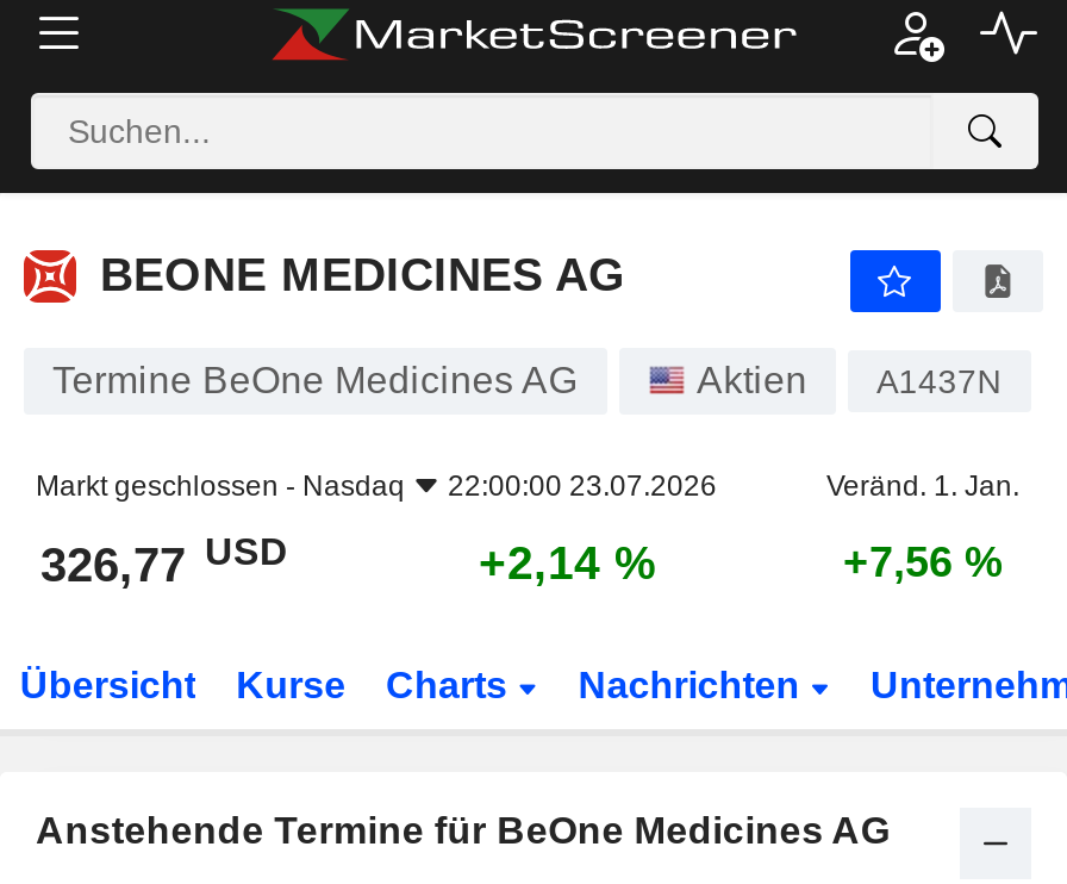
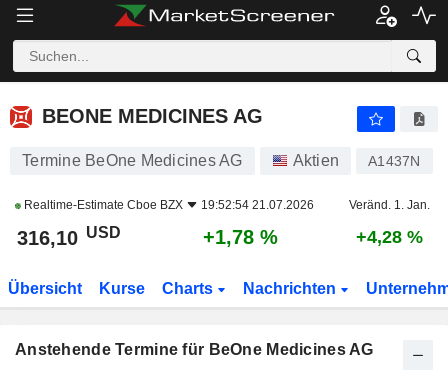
[36,469,717,503] Markt geschlossen - Nasdaq | 22:00:00 23.07.2026 -> [21,198,314,212] Realtime-Estimate Cboe BZX | 19:52:54 21.07.2026
[40,530,288,591] 326,77 USD -> [17,223,121,249] 316,10 USD
[479,536,657,589] +2,14 % -> [203,226,278,248] +1,78 %
[843,539,1003,586] +7,56 % -> [355,227,422,247] +4,28 %

